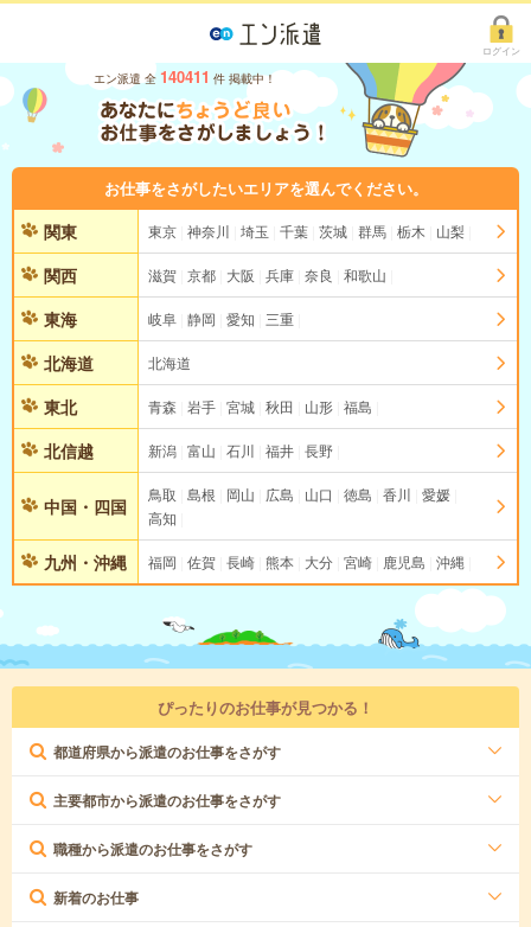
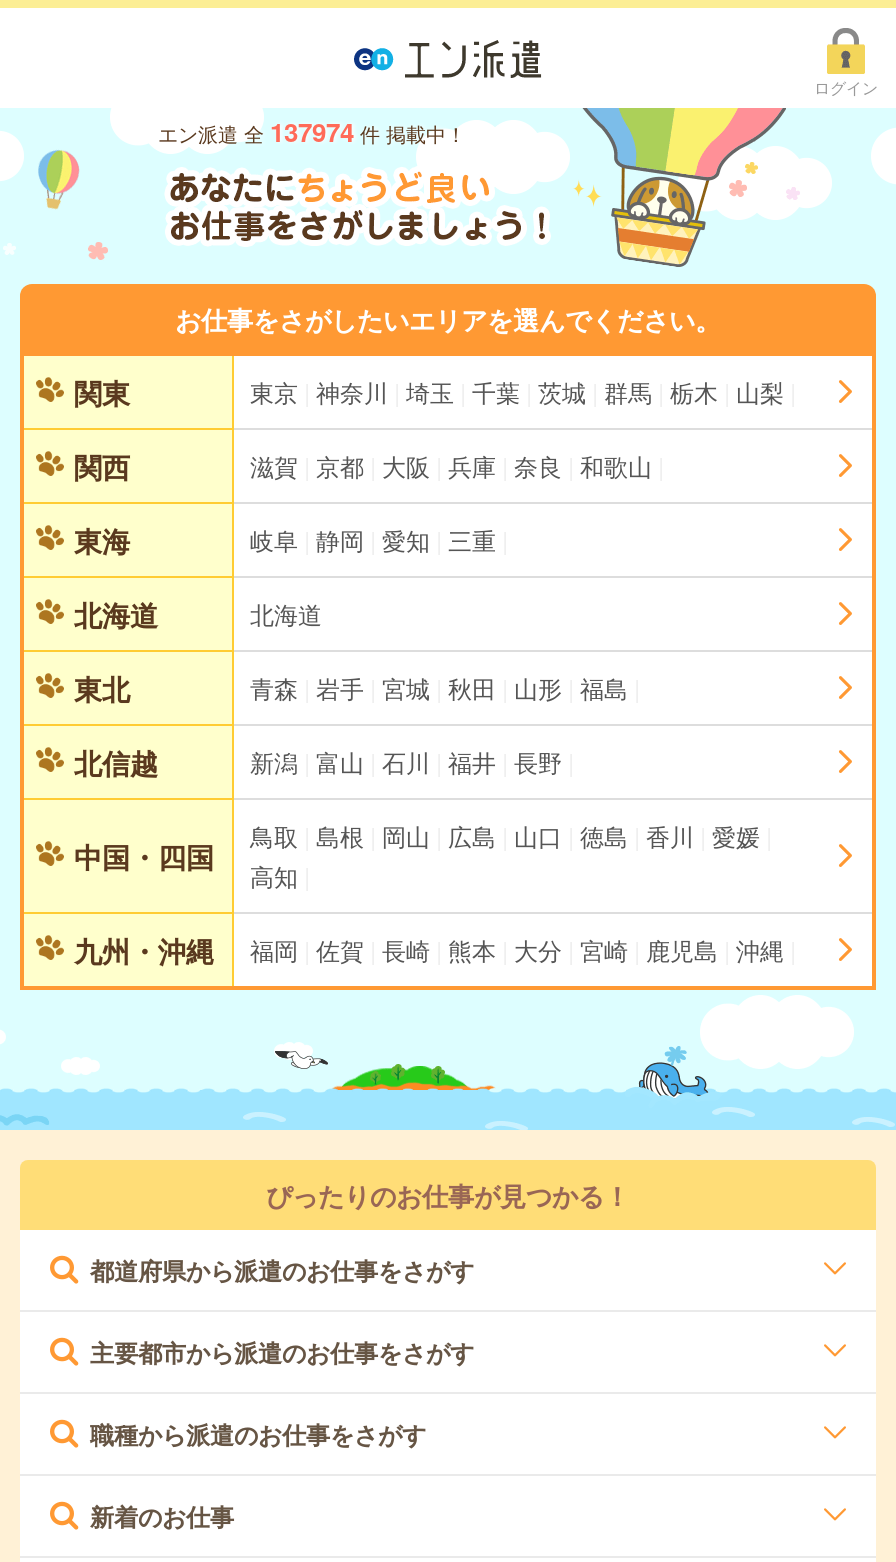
[94,66,276,88] エン派遣 全 140411 件 掲載中！ -> [158,113,466,151] エン派遣 全 137974 件 掲載中！

